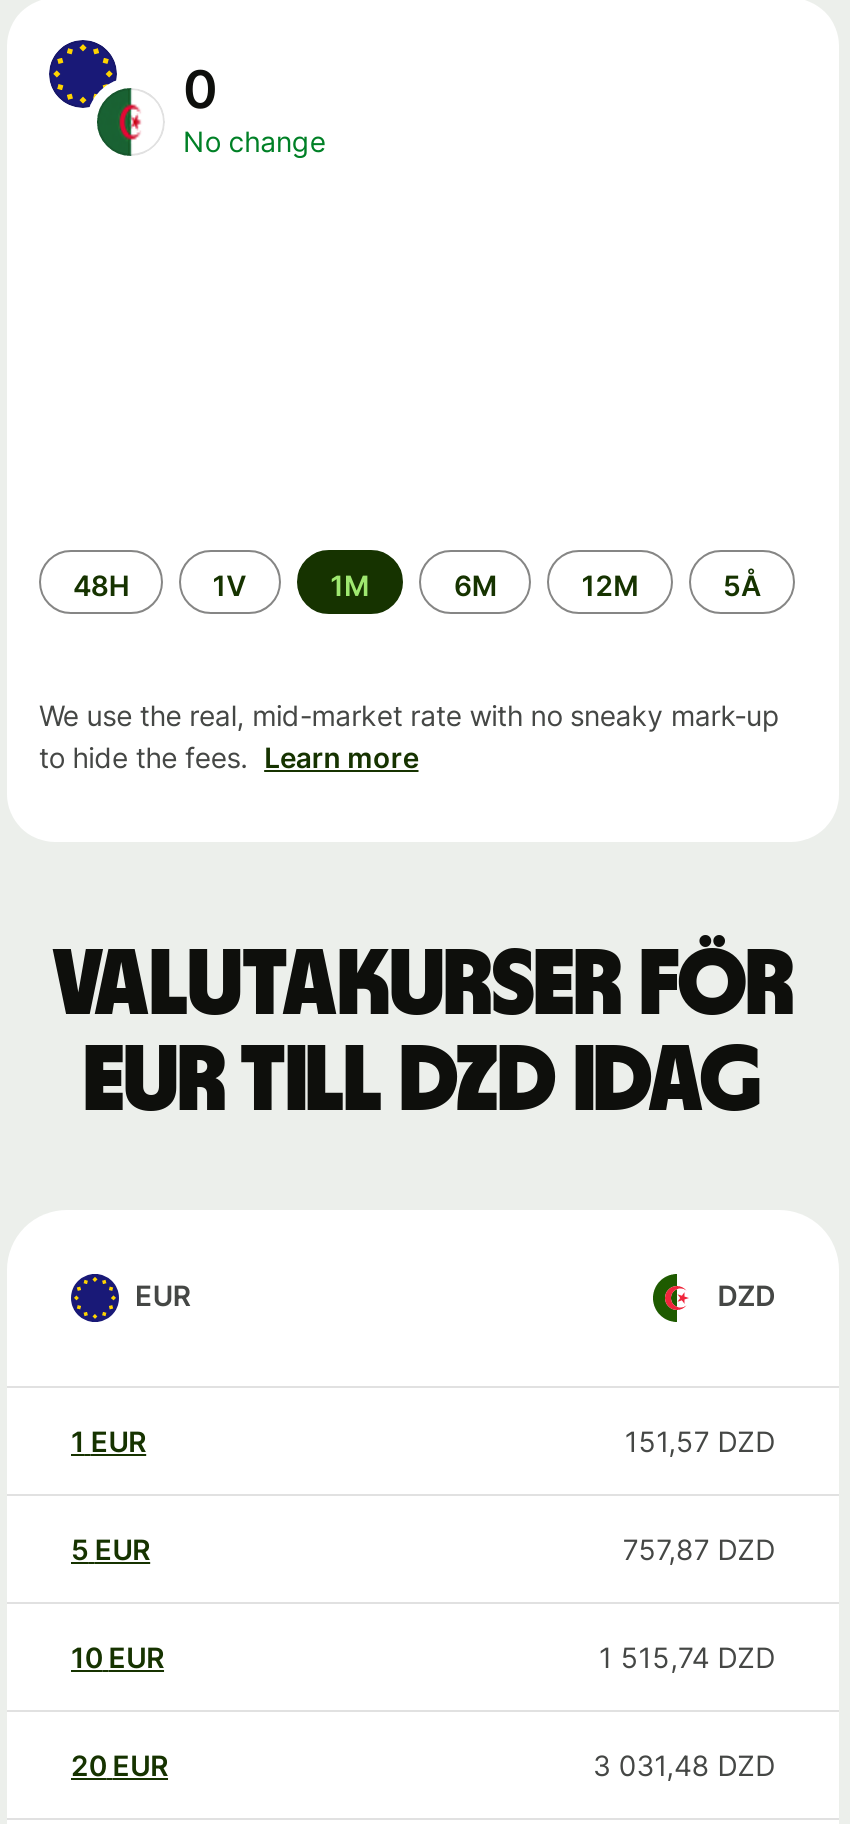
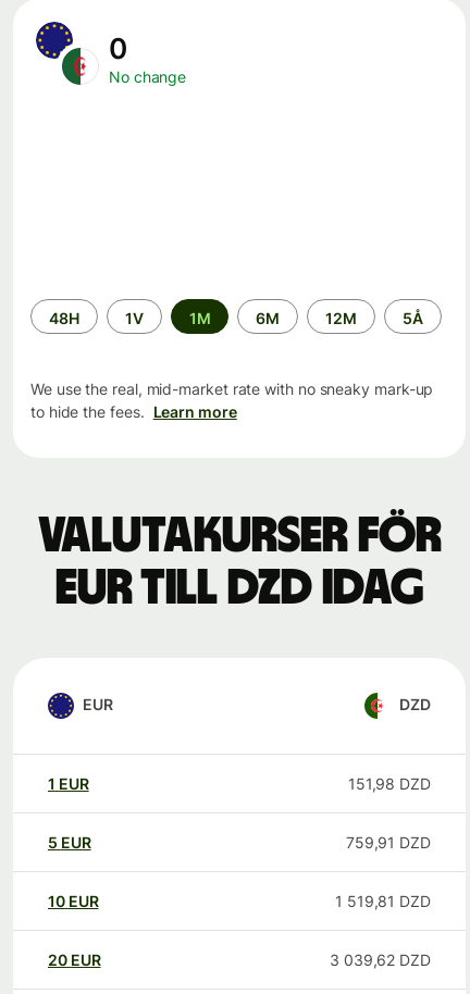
[625,1424,775,1458] 151,57 DZD -> [348,774,431,793] 151,98 DZD
[623,1532,775,1566] 757,87 DZD -> [346,833,431,852] 759,91 DZD
[599,1640,775,1674] 1 515,74 DZD -> [335,892,431,910] 1 519,81 DZD
[593,1748,775,1782] 3 031,48 DZD -> [330,951,431,969] 3 039,62 DZD

